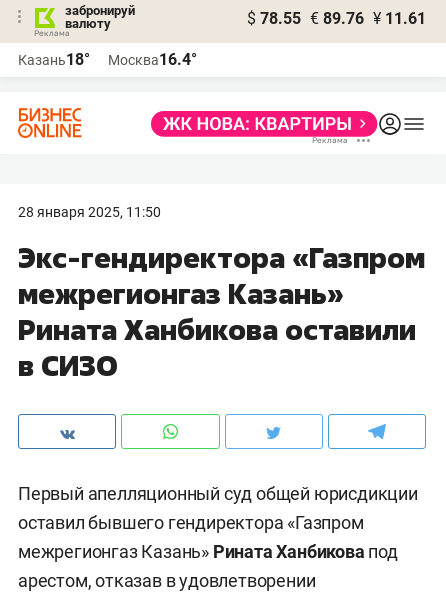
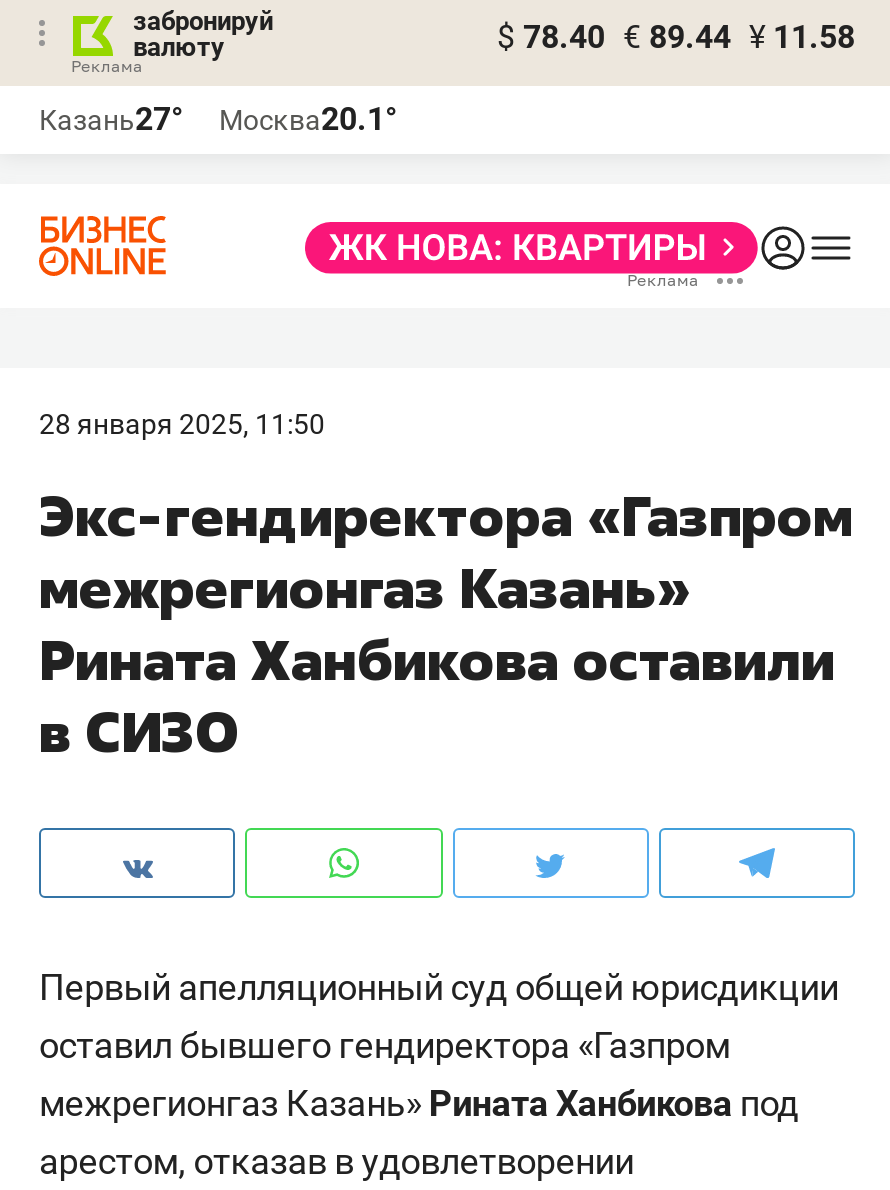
[247,9,426,28] $ 78.55 € 89.76 ¥ 11.61 -> [497,18,855,56] $ 78.40 € 89.44 ¥ 11.58
[18,50,90,69] Казань18° -> [39,100,183,138] Казань27°
[108,50,197,69] Москва16.4° -> [219,100,397,138] Москва20.1°

